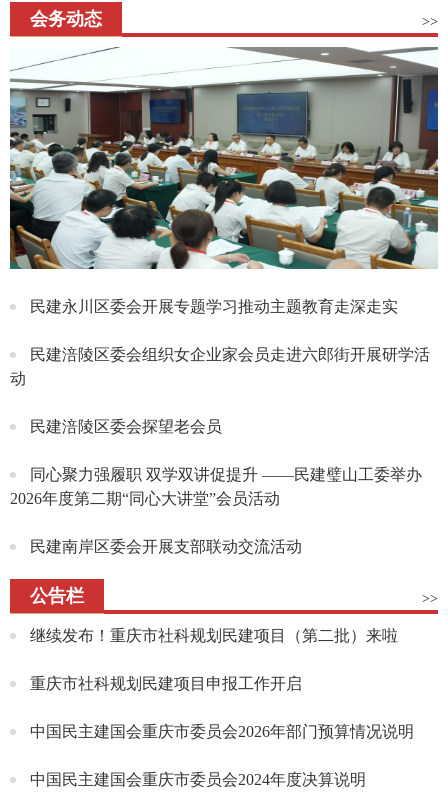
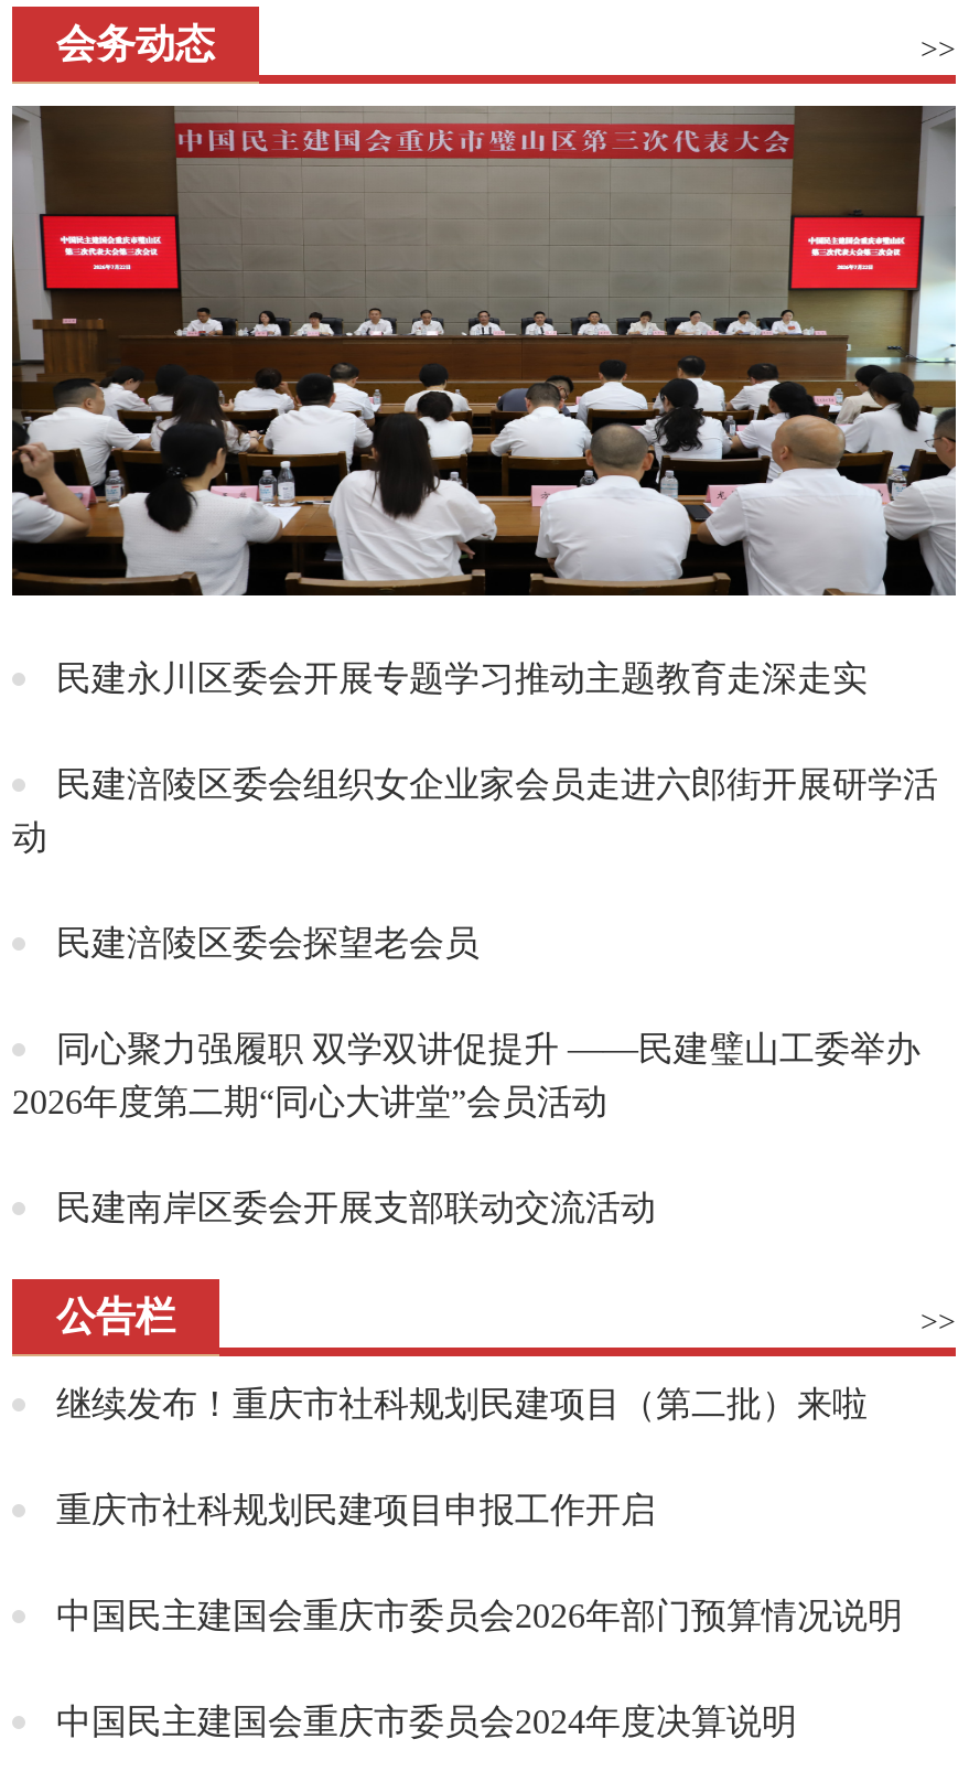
[9,47,439,270] [image] -> [10,104,958,598] [image]

